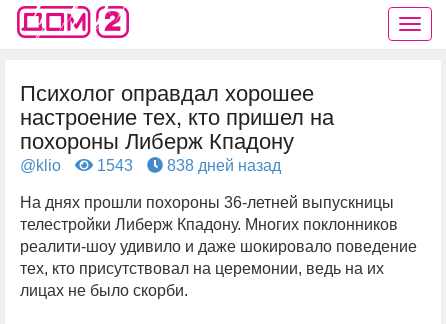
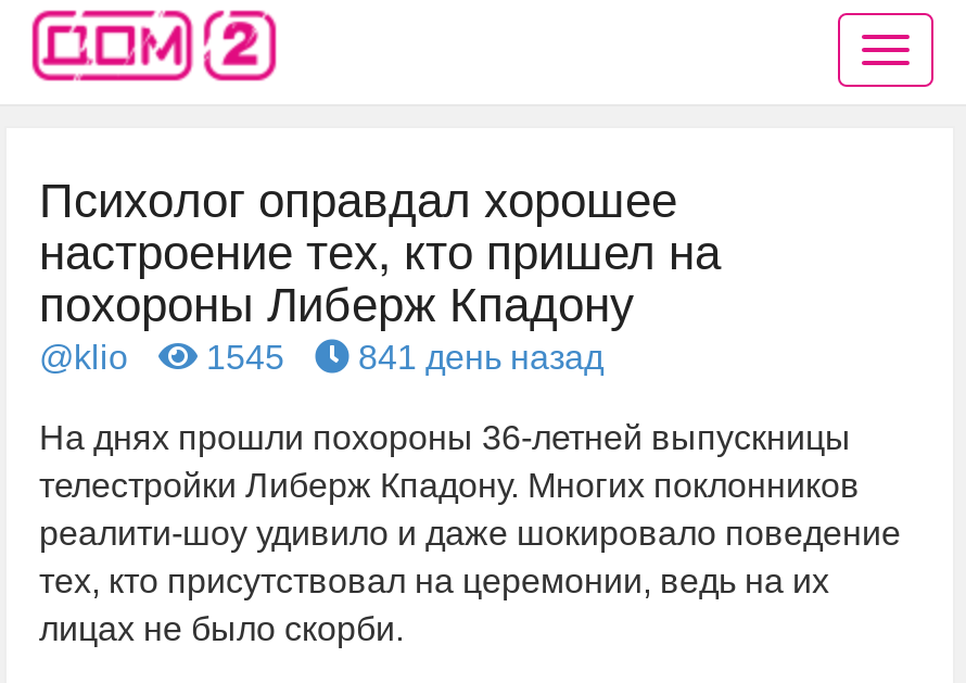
[93,157,133,174] 1543 -> [198,339,284,376] 1545
[163,157,281,174] 838 дней назад -> [349,339,603,376] 841 день назад

